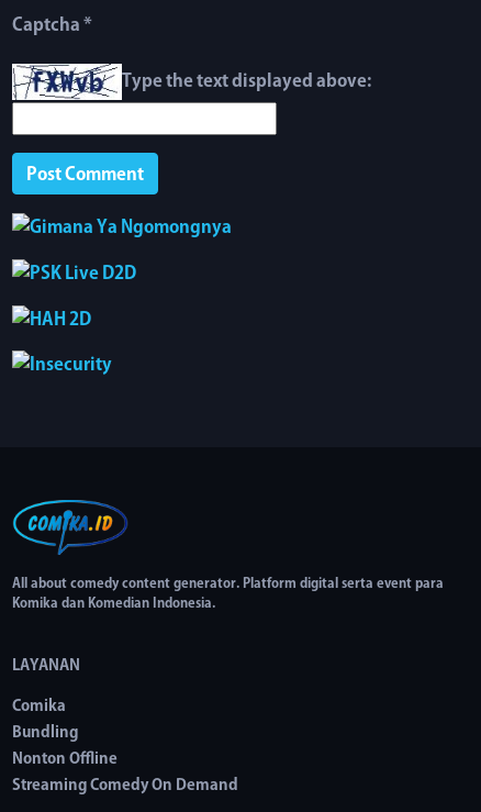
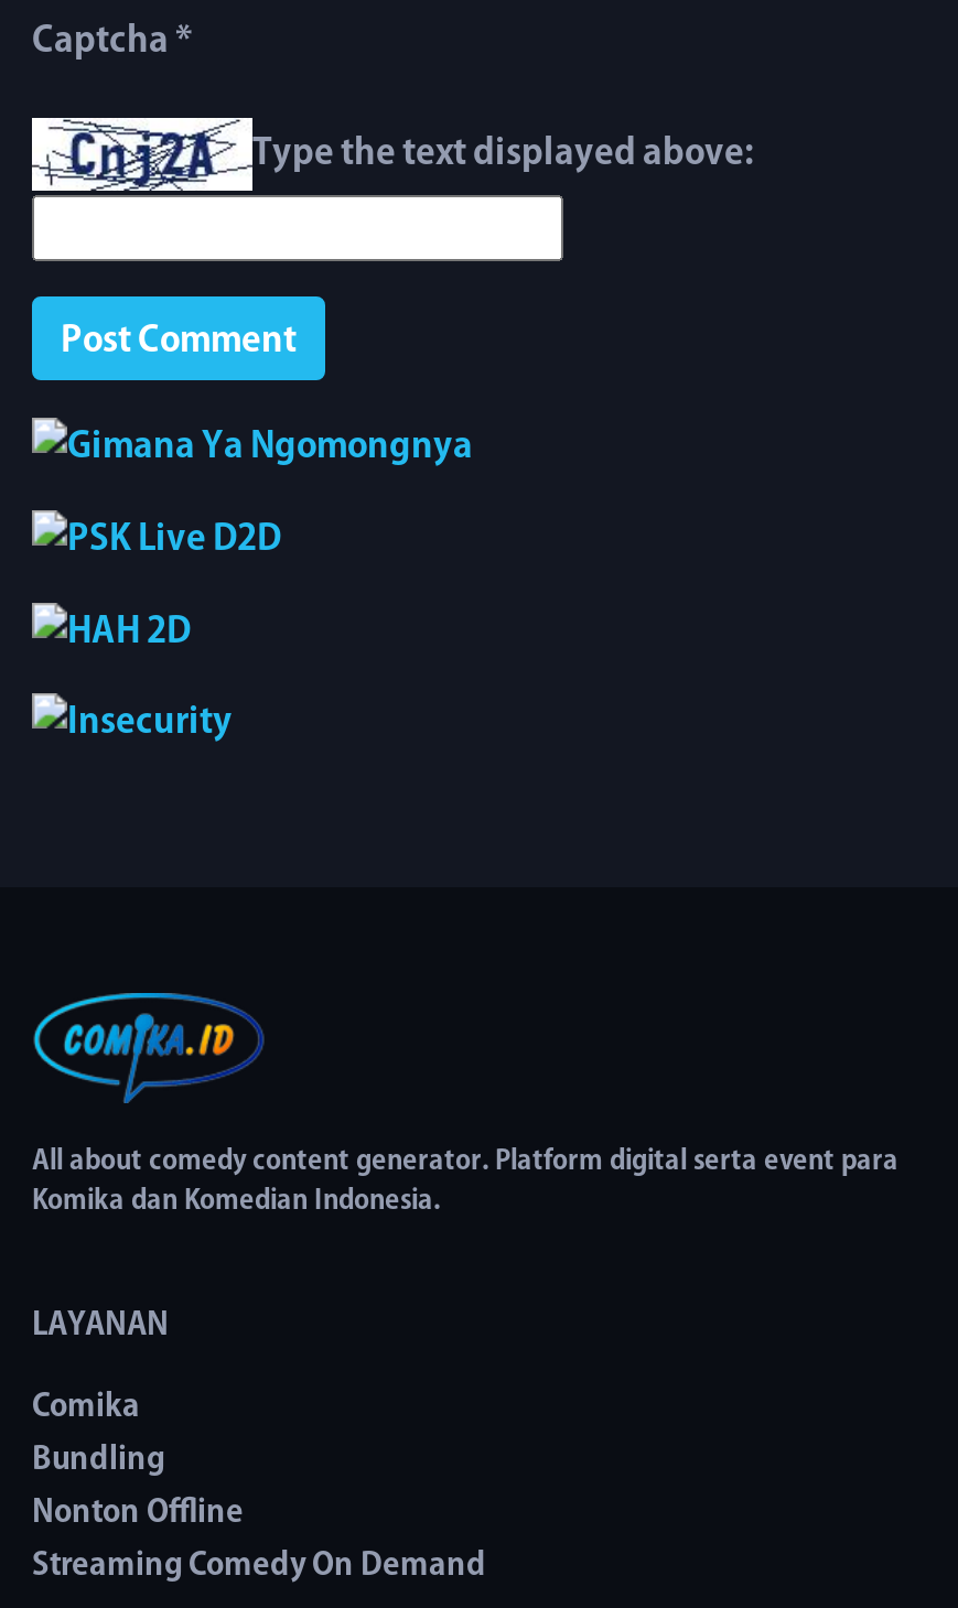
[12,64,119,100] [image] -> [34,118,246,191] [image]

